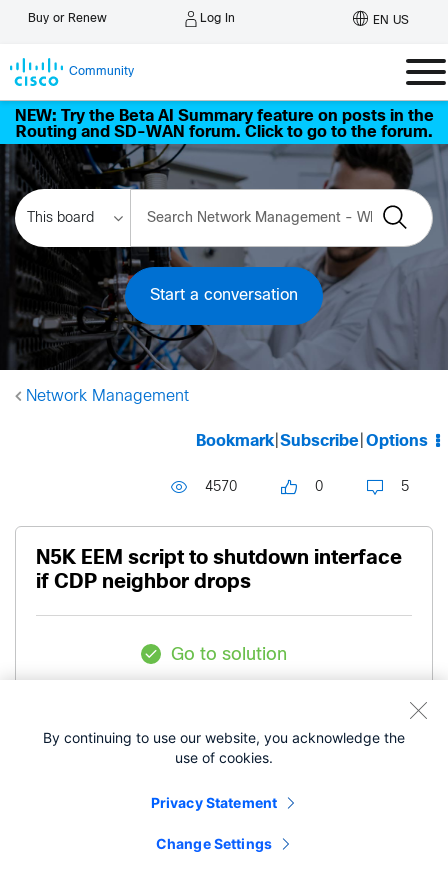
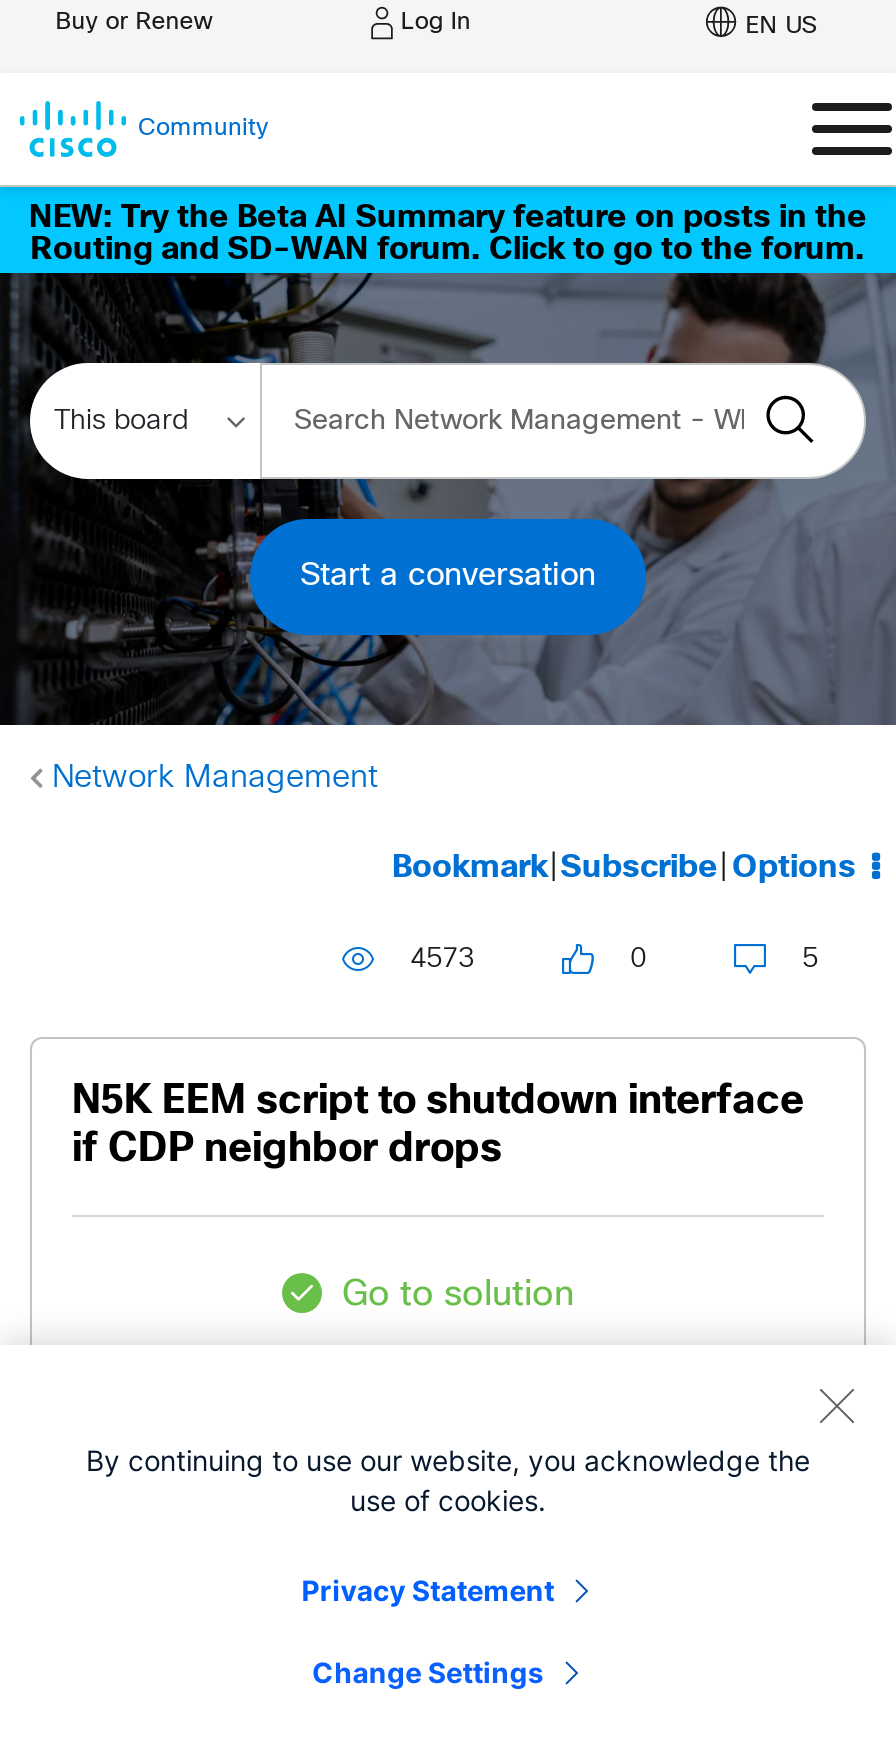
[205,481,237,494] 4570 -> [410,947,474,973] 4573

